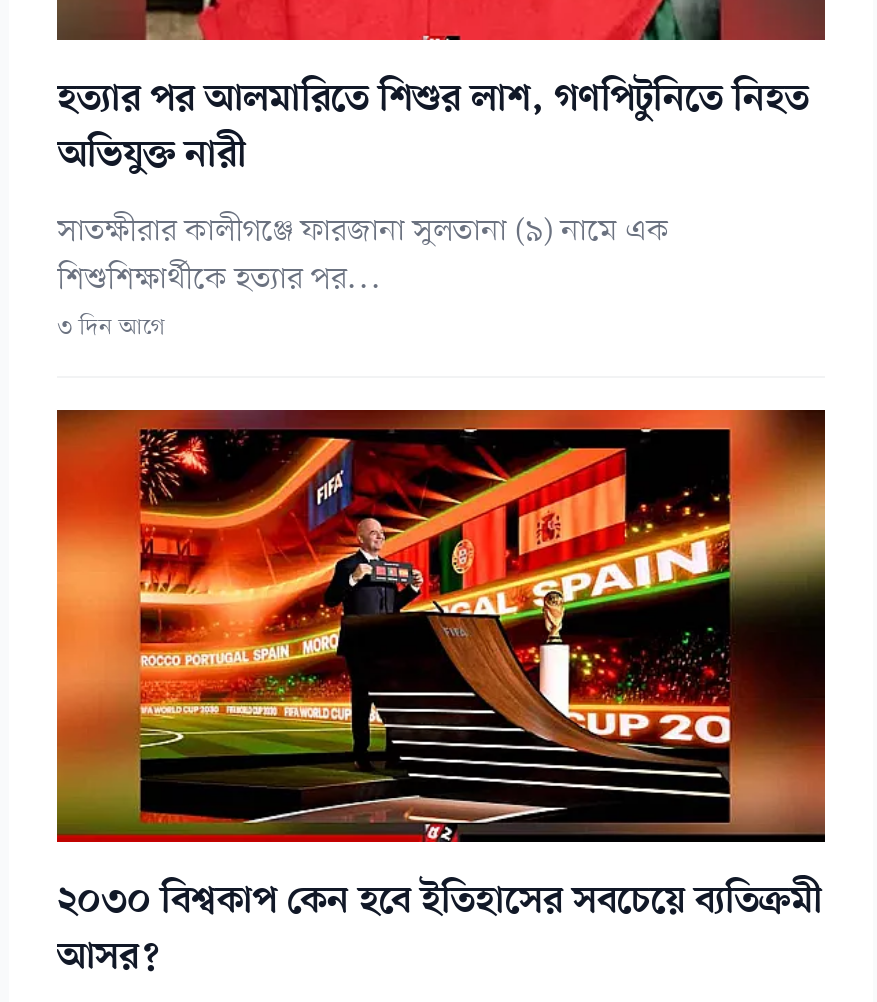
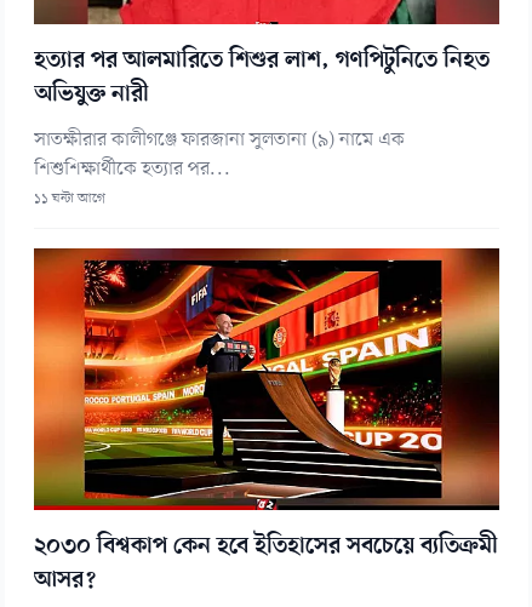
[57,312,165,344] ৩ দিন আগে -> [34,189,105,208] ১১ ঘন্টা আগে

